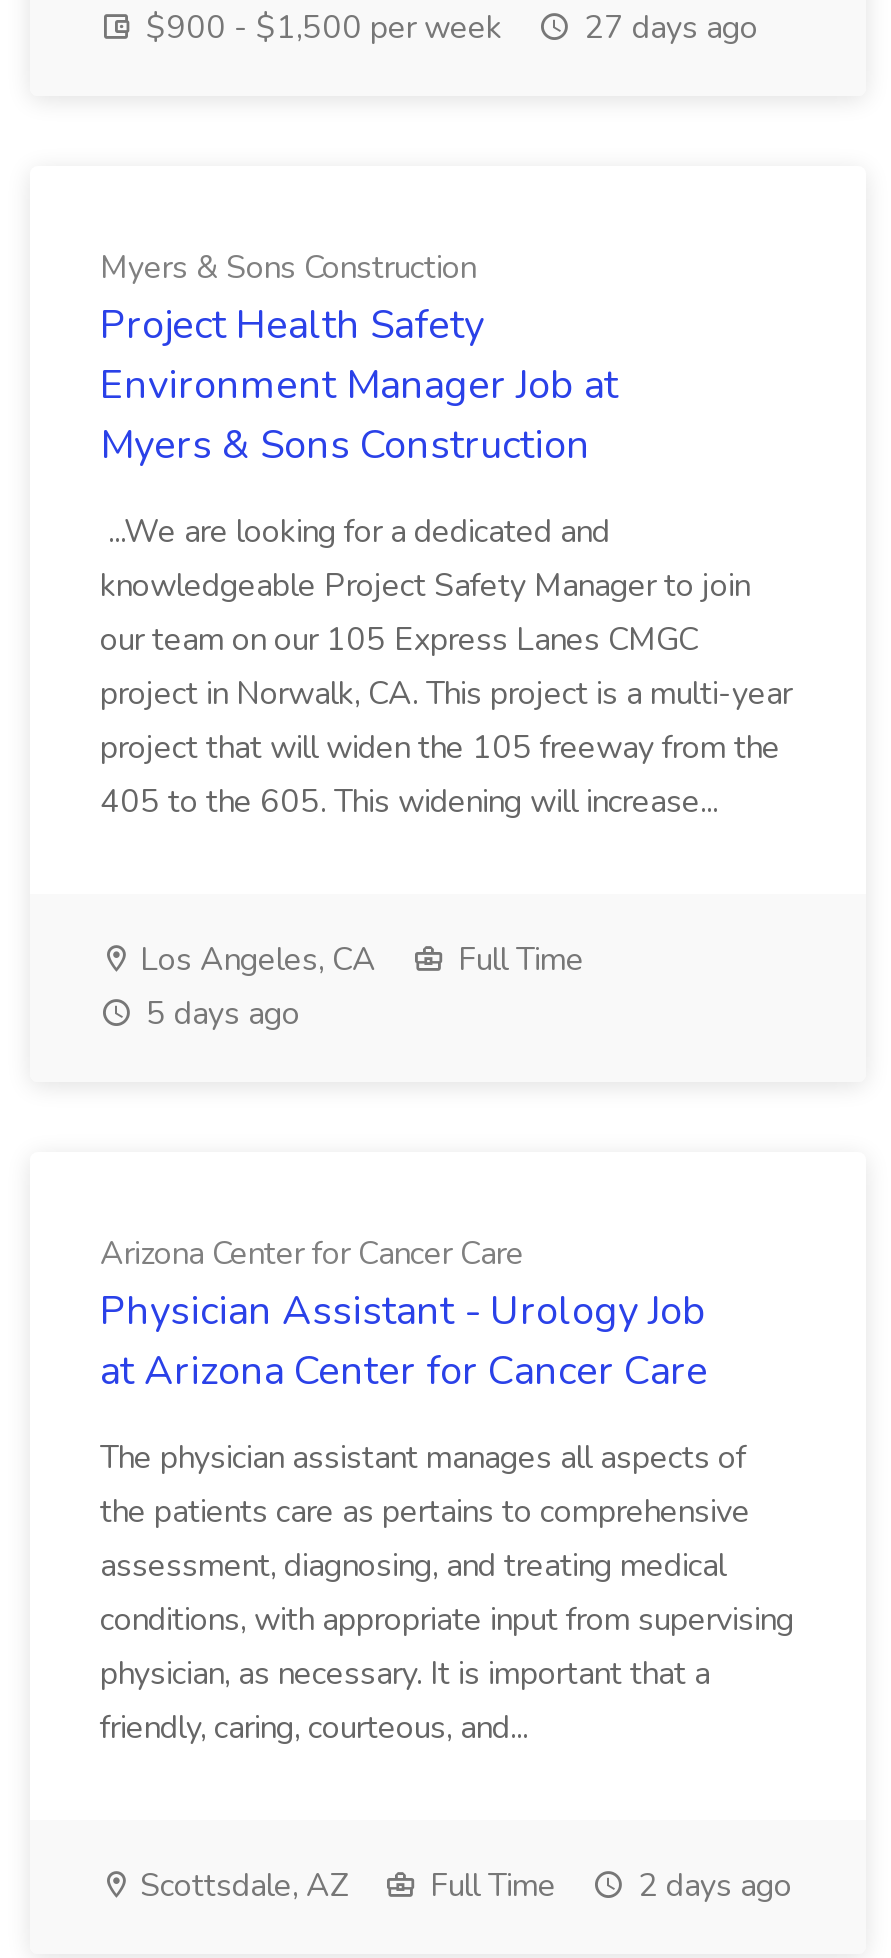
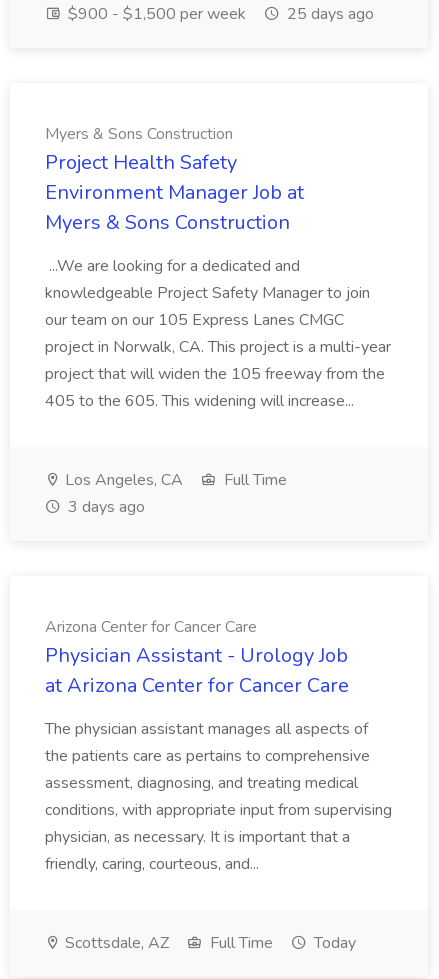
[138,6,758,50] $900 - $1,500 per week 27 days ago -> [64,3,374,25] $900 - $1,500 per week 25 days ago
[138,992,300,1036] 5 days ago -> [64,496,145,518] 3 days ago
[630,1864,792,1908] 2 days ago -> [310,932,356,954] Today

